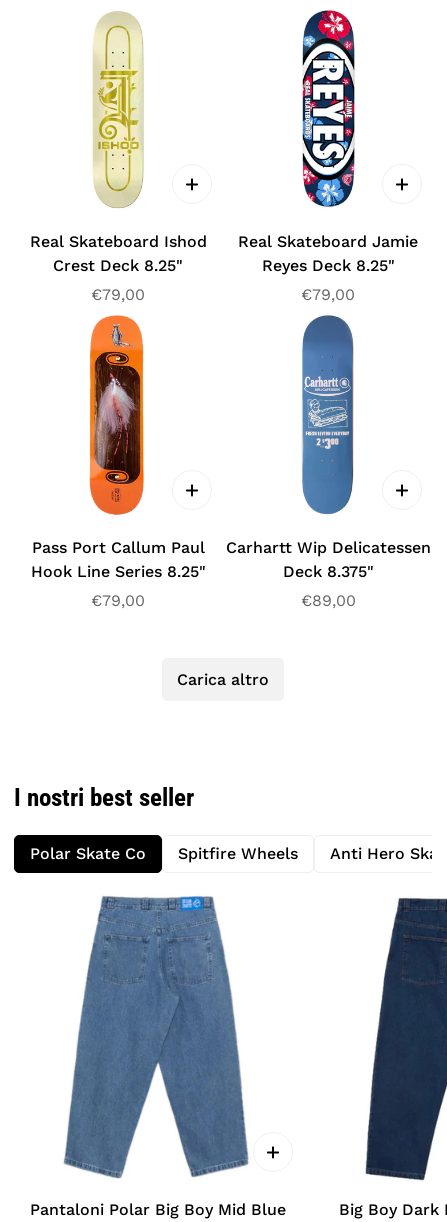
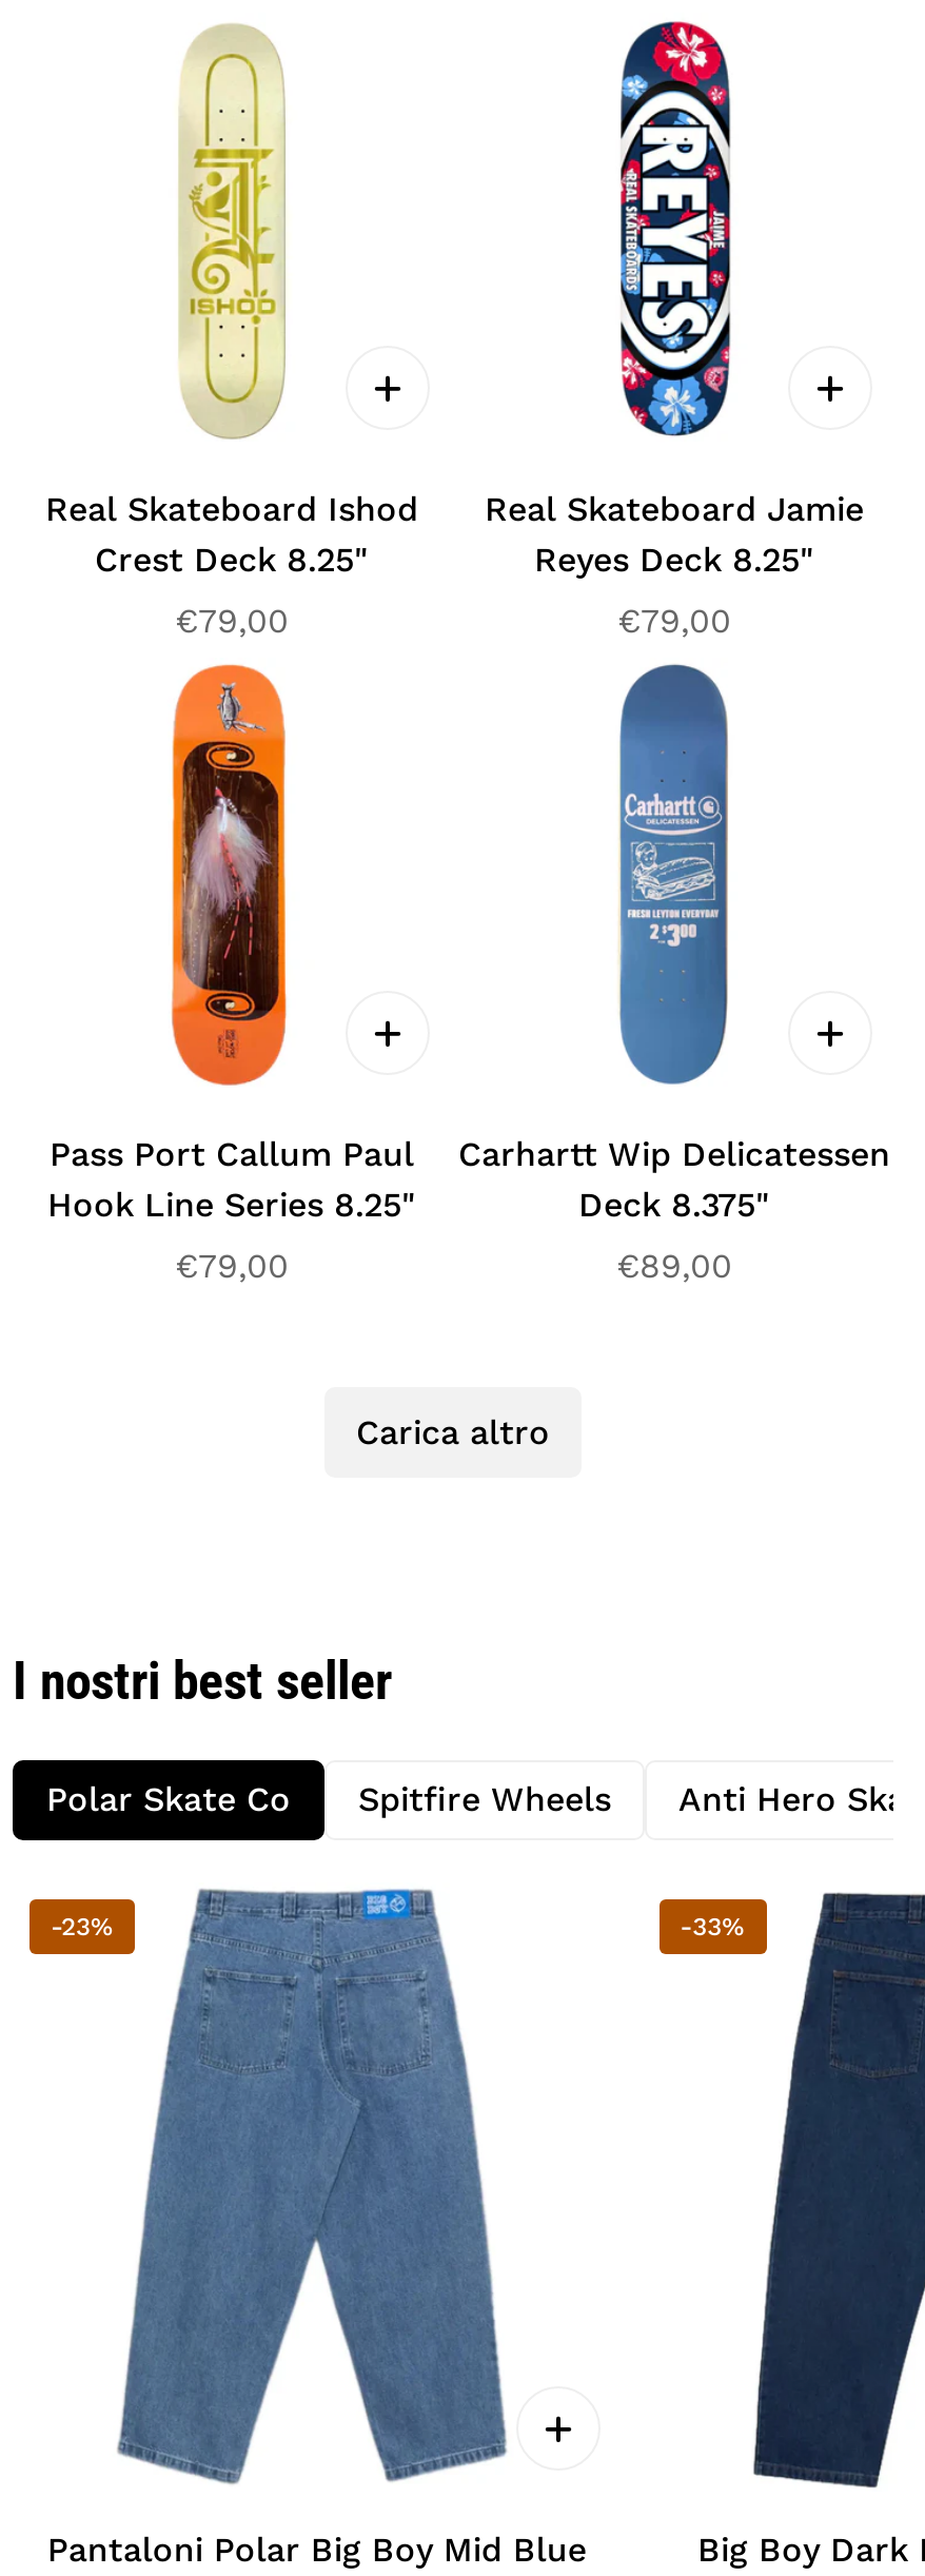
none -> [51,1913,114,1942] -23%
none -> [680,1913,745,1942] -33%

